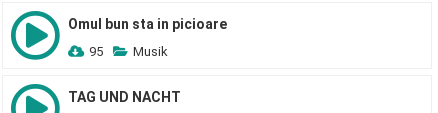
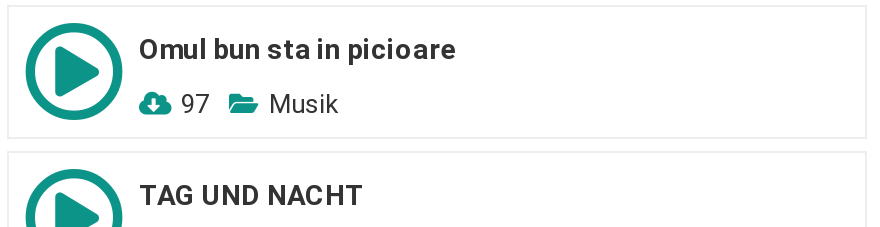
[89,44,168,59] 95 Musik -> [181,89,339,119] 97 Musik

